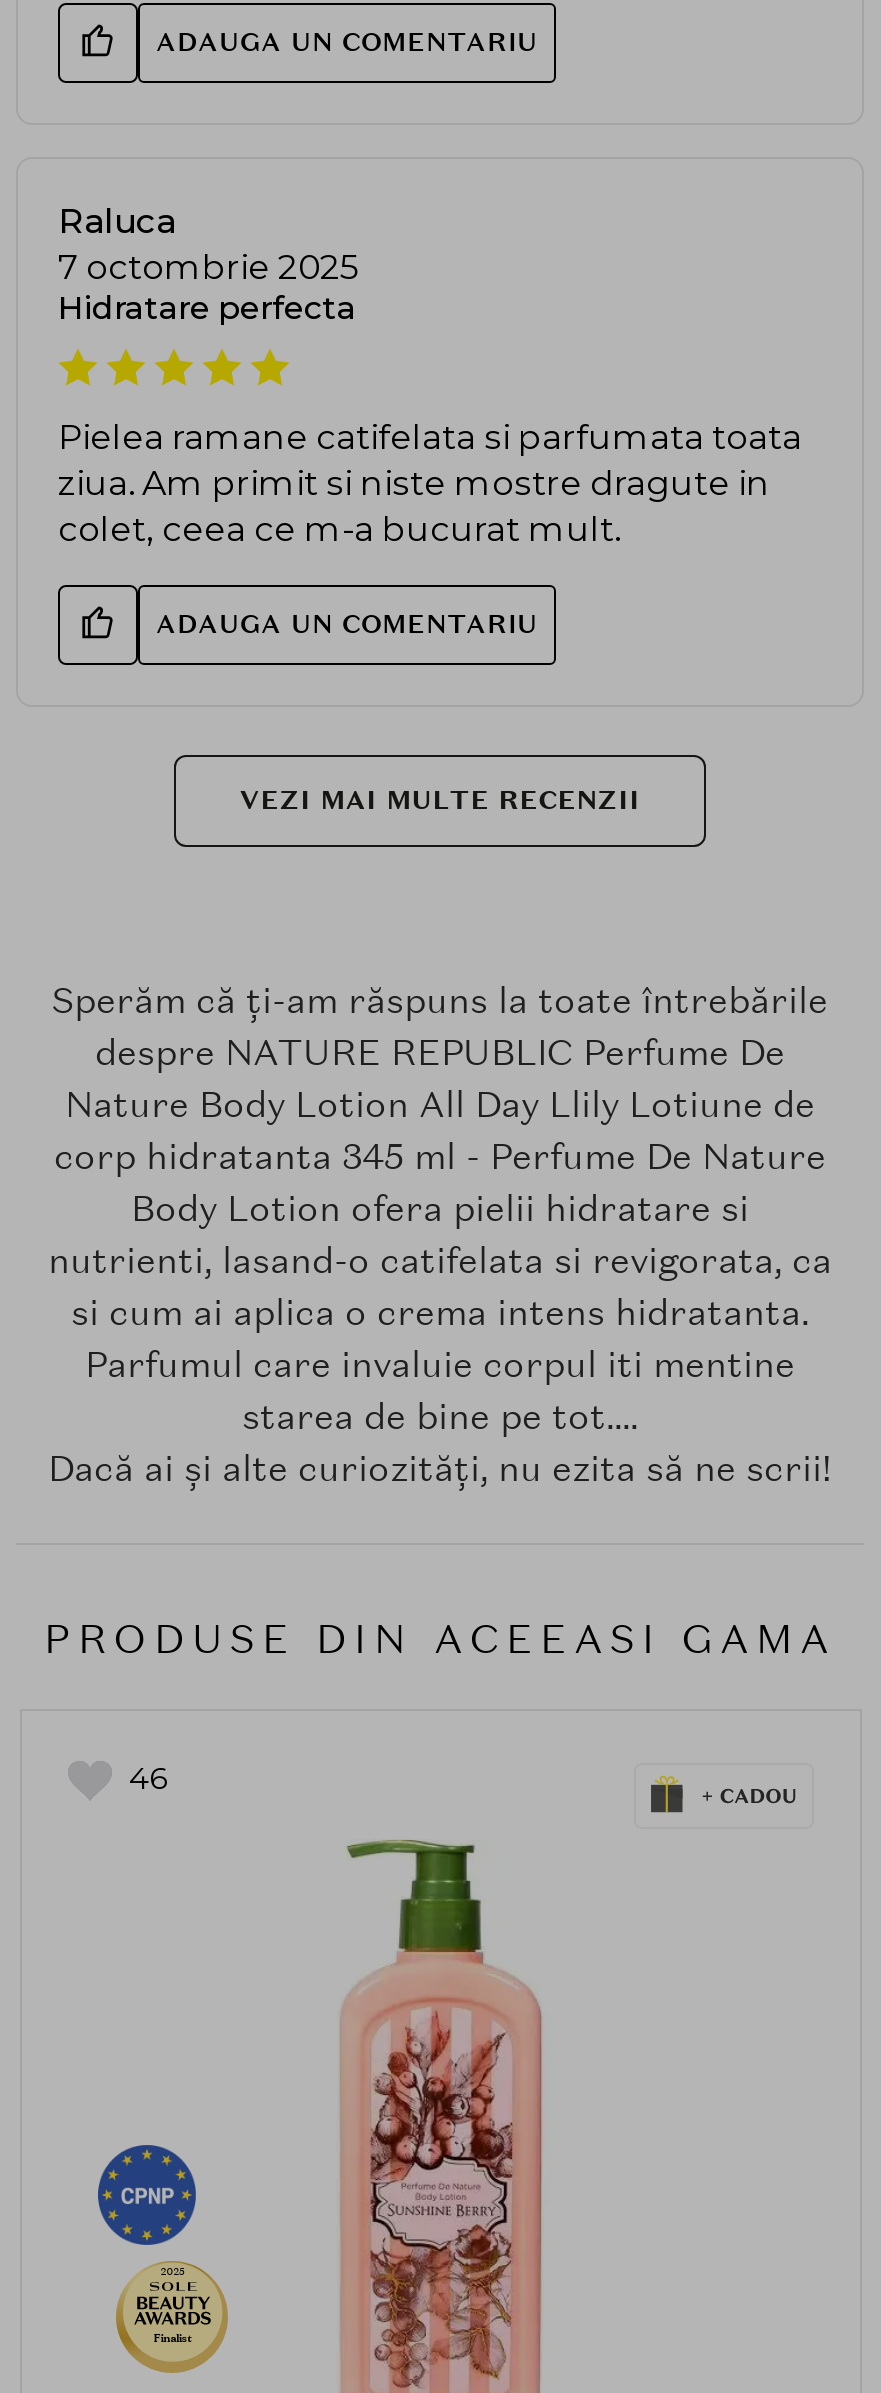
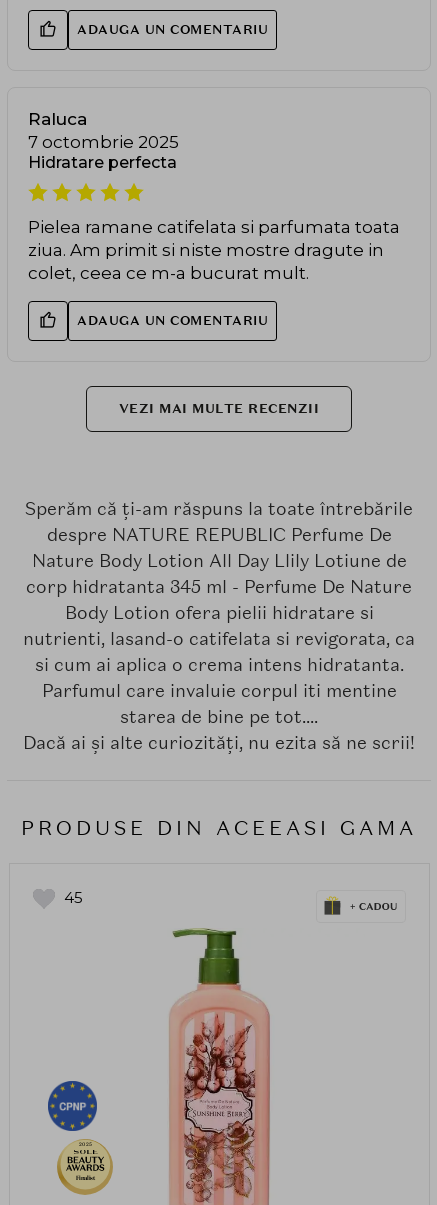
[129,1758,167,1796] 46 -> [63,887,82,906] 45

